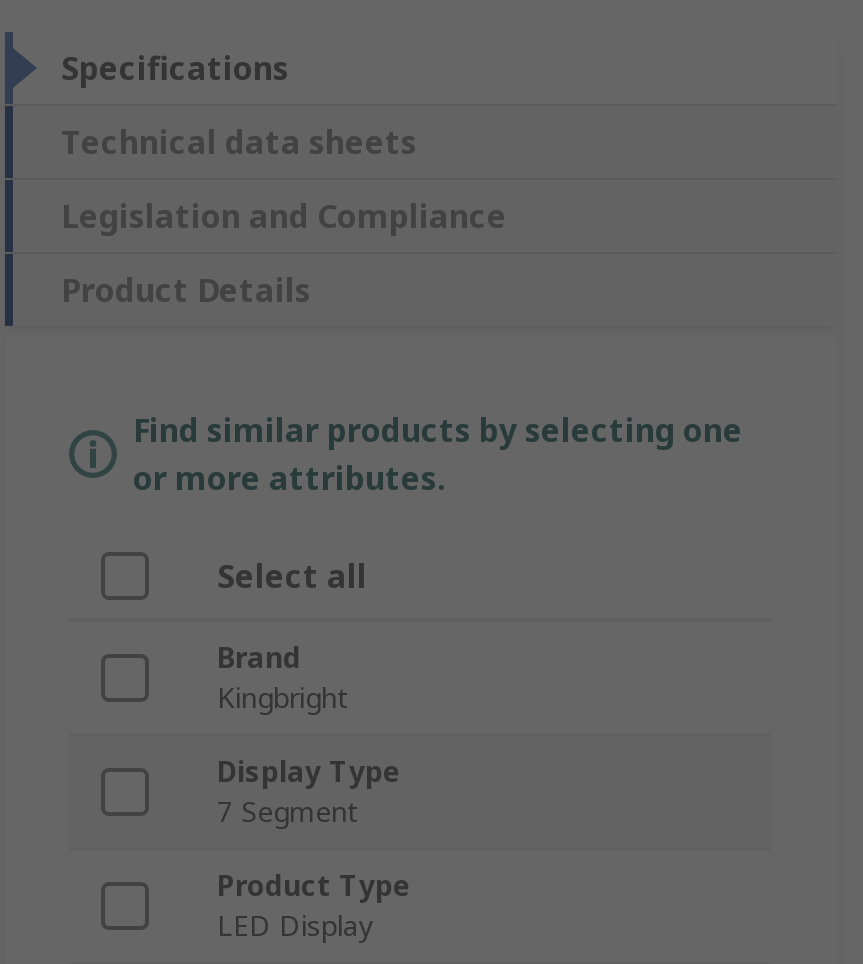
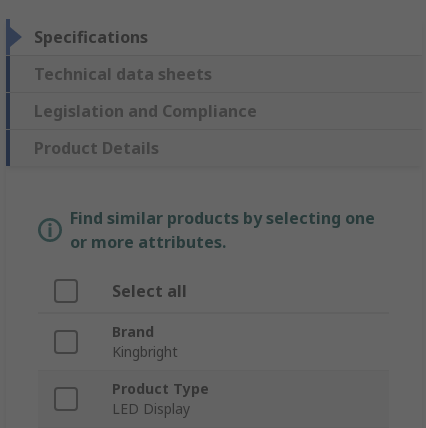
[217,753,401,831] Display Type | 7 Segment -> none

